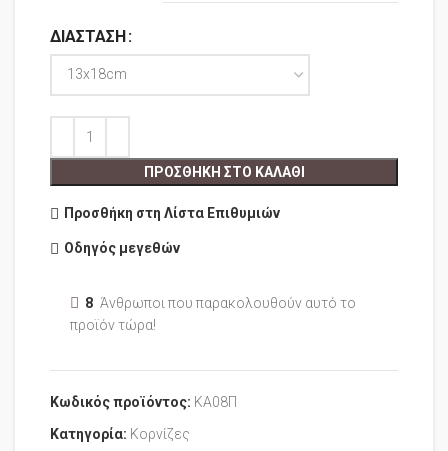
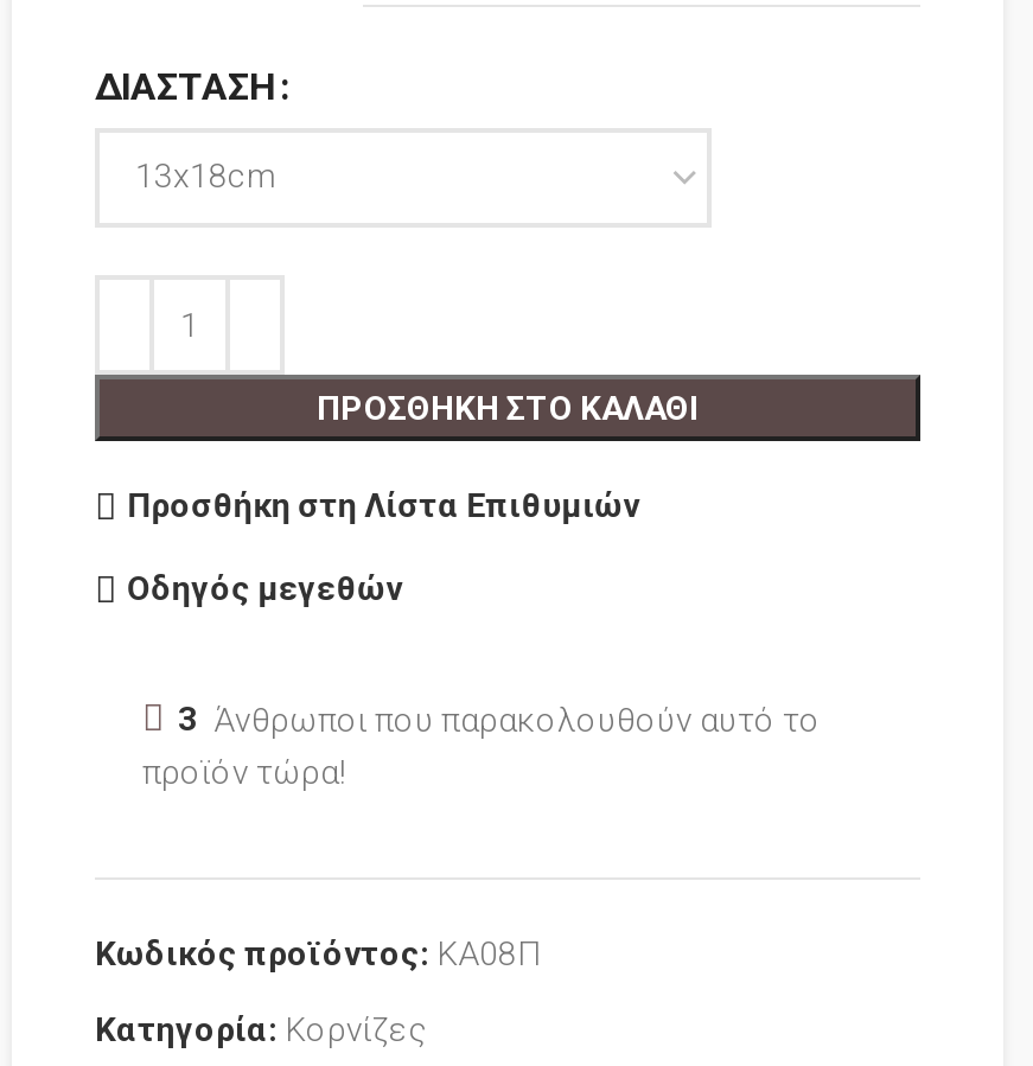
[85,295,356,311] 8 Άνθρωποι που παρακολουθούν αυτό το -> [178,699,821,737] 3 Άνθρωποι που παρακολουθούν αυτό το

